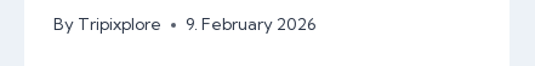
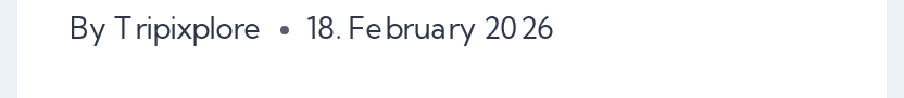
[53,14,317,34] By Tripixplore 9. February 2026 -> [70,11,555,45] By Tripixplore 18. February 2026

